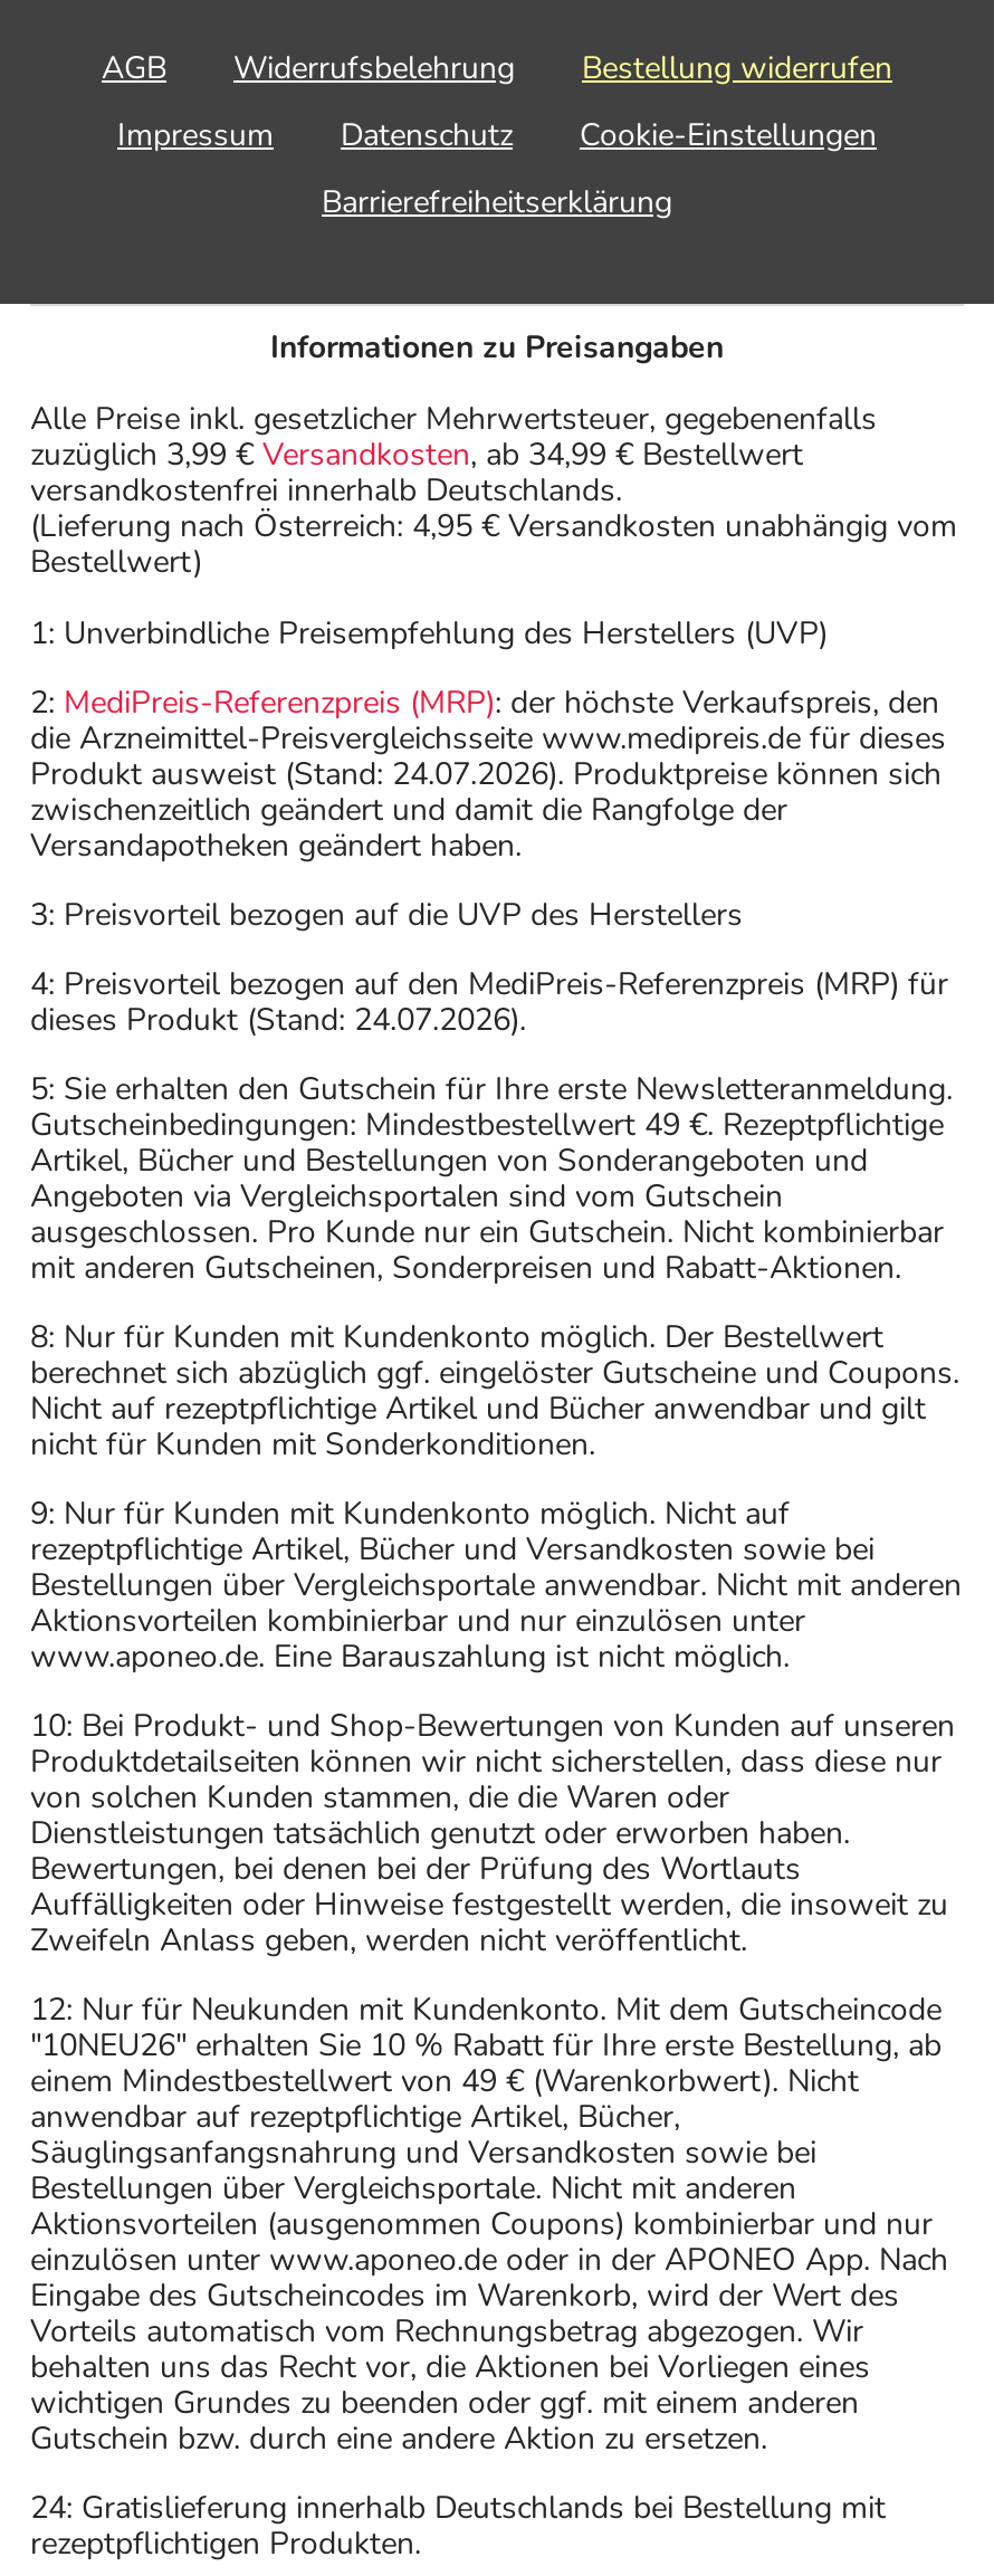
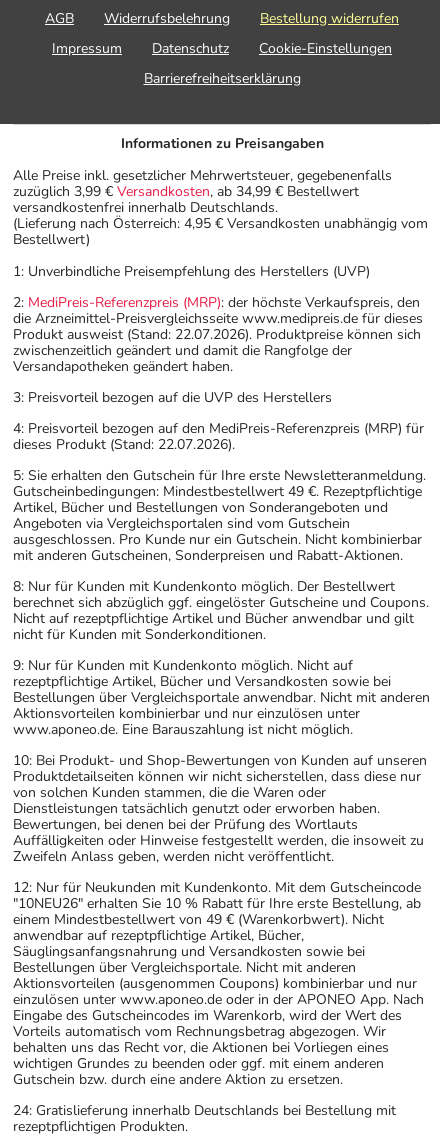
[30,753,942,795] Produkt ausweist (Stand: 24.07.2026). Produktpreise können sich -> [13,325,421,344] Produkt ausweist (Stand: 22.07.2026). Produktpreise können sich
[30,998,526,1041] dieses Produkt (Stand: 24.07.2026). -> [13,435,235,454] dieses Produkt (Stand: 22.07.2026).

